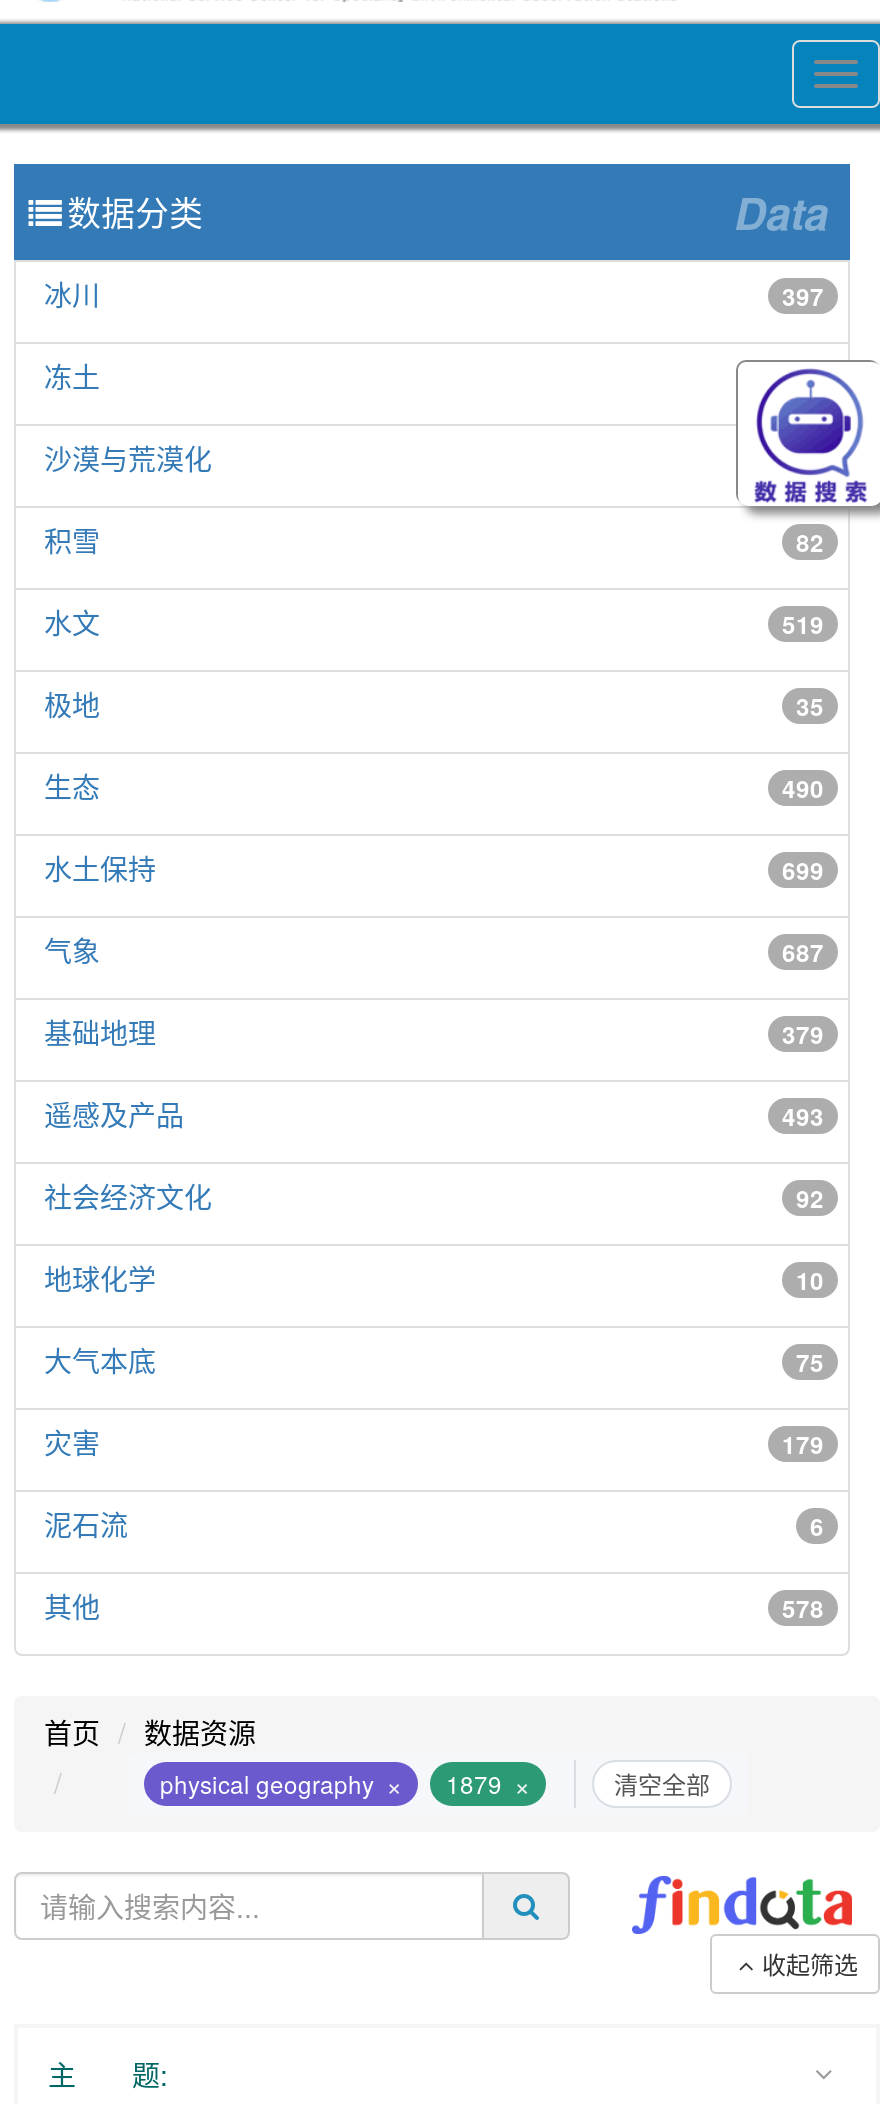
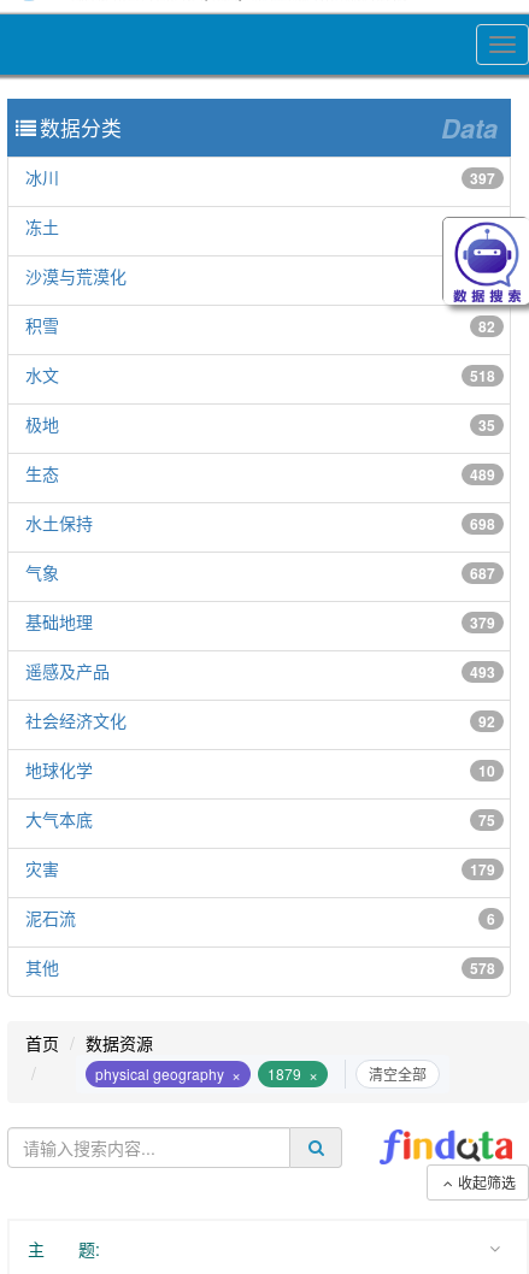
[782,606,824,642] 519 -> [470,365,495,387] 518
[782,770,824,806] 490 -> [470,464,495,485] 489
[782,852,824,888] 699 -> [470,513,495,535] 698

